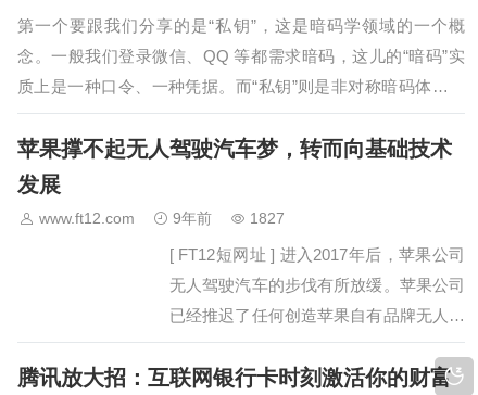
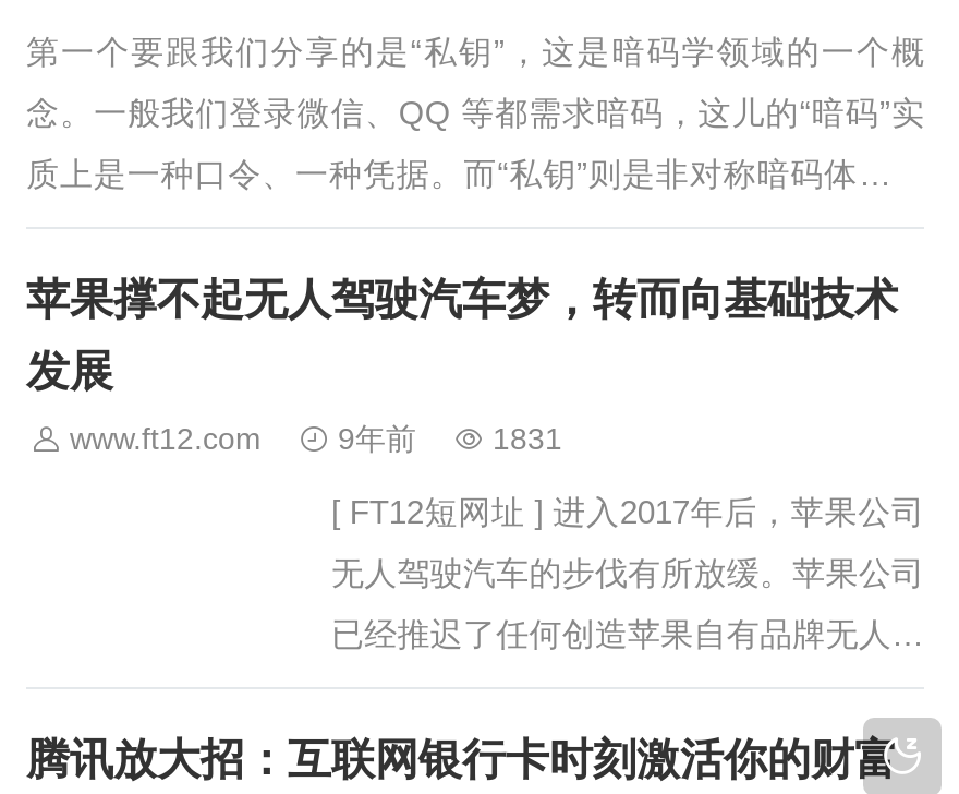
[250,209,285,227] 1827 -> [493,421,562,456] 1831

